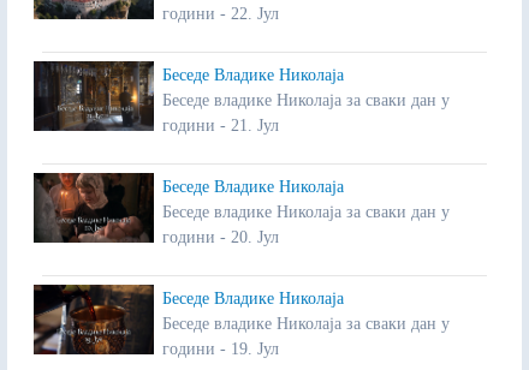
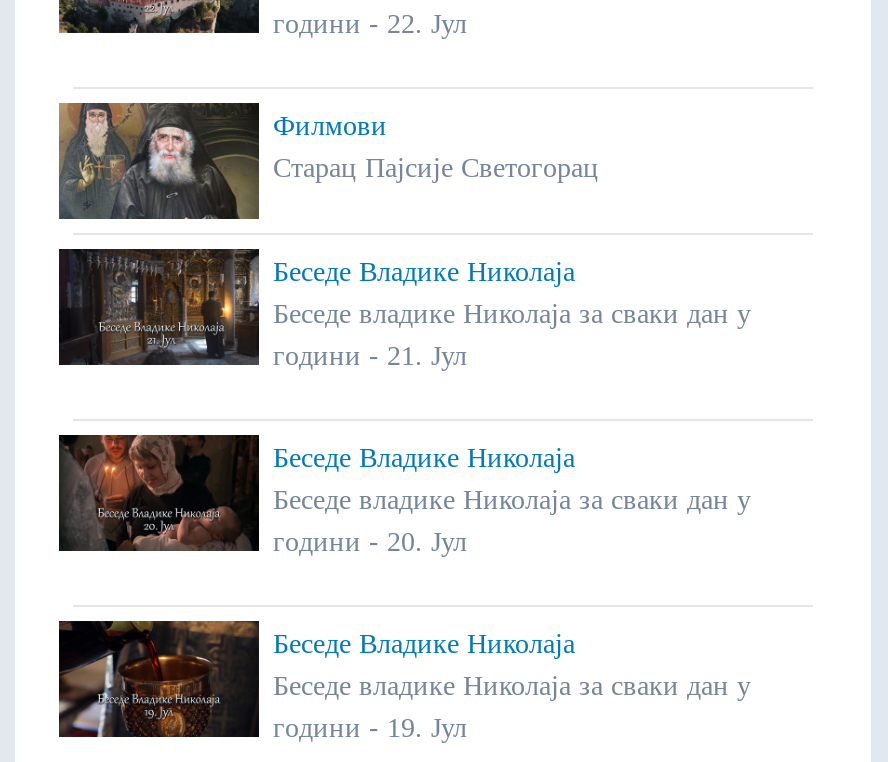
none -> [57,102,599,220] [image] | Филмови | Старац Пајсије Светогорац

